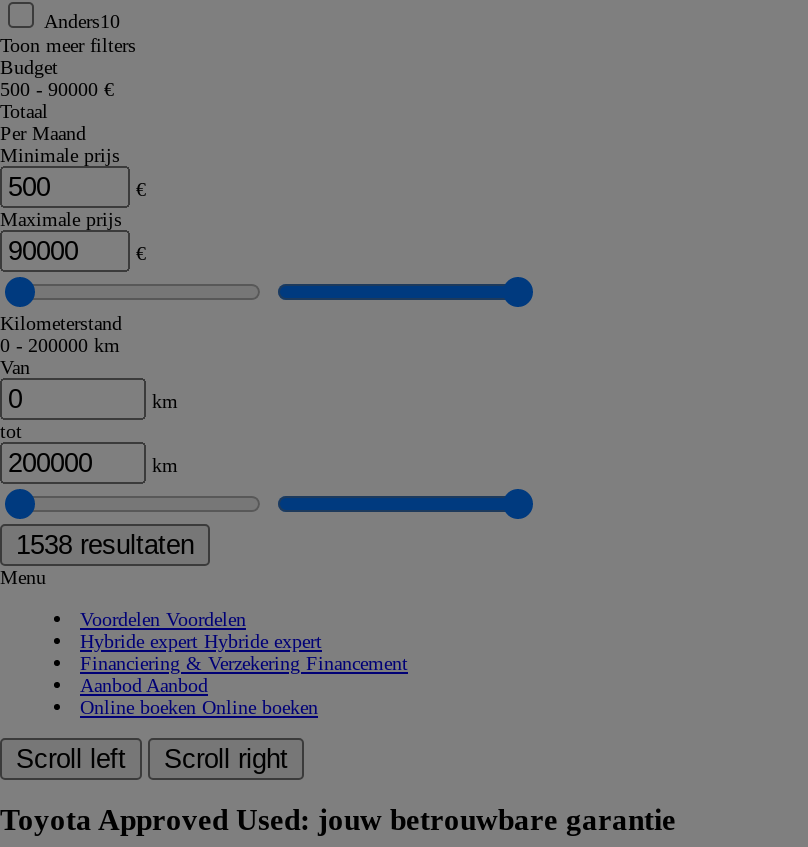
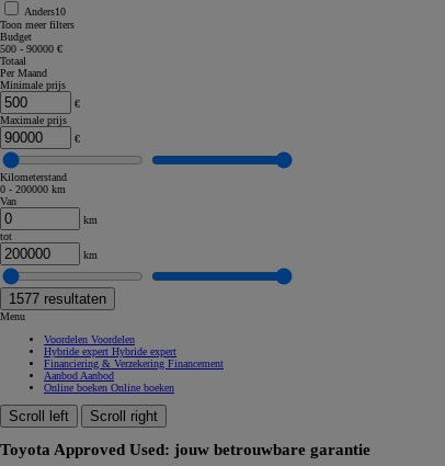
[16,530,194,560] 1538 resultaten -> [9,290,106,307] 1577 resultaten

